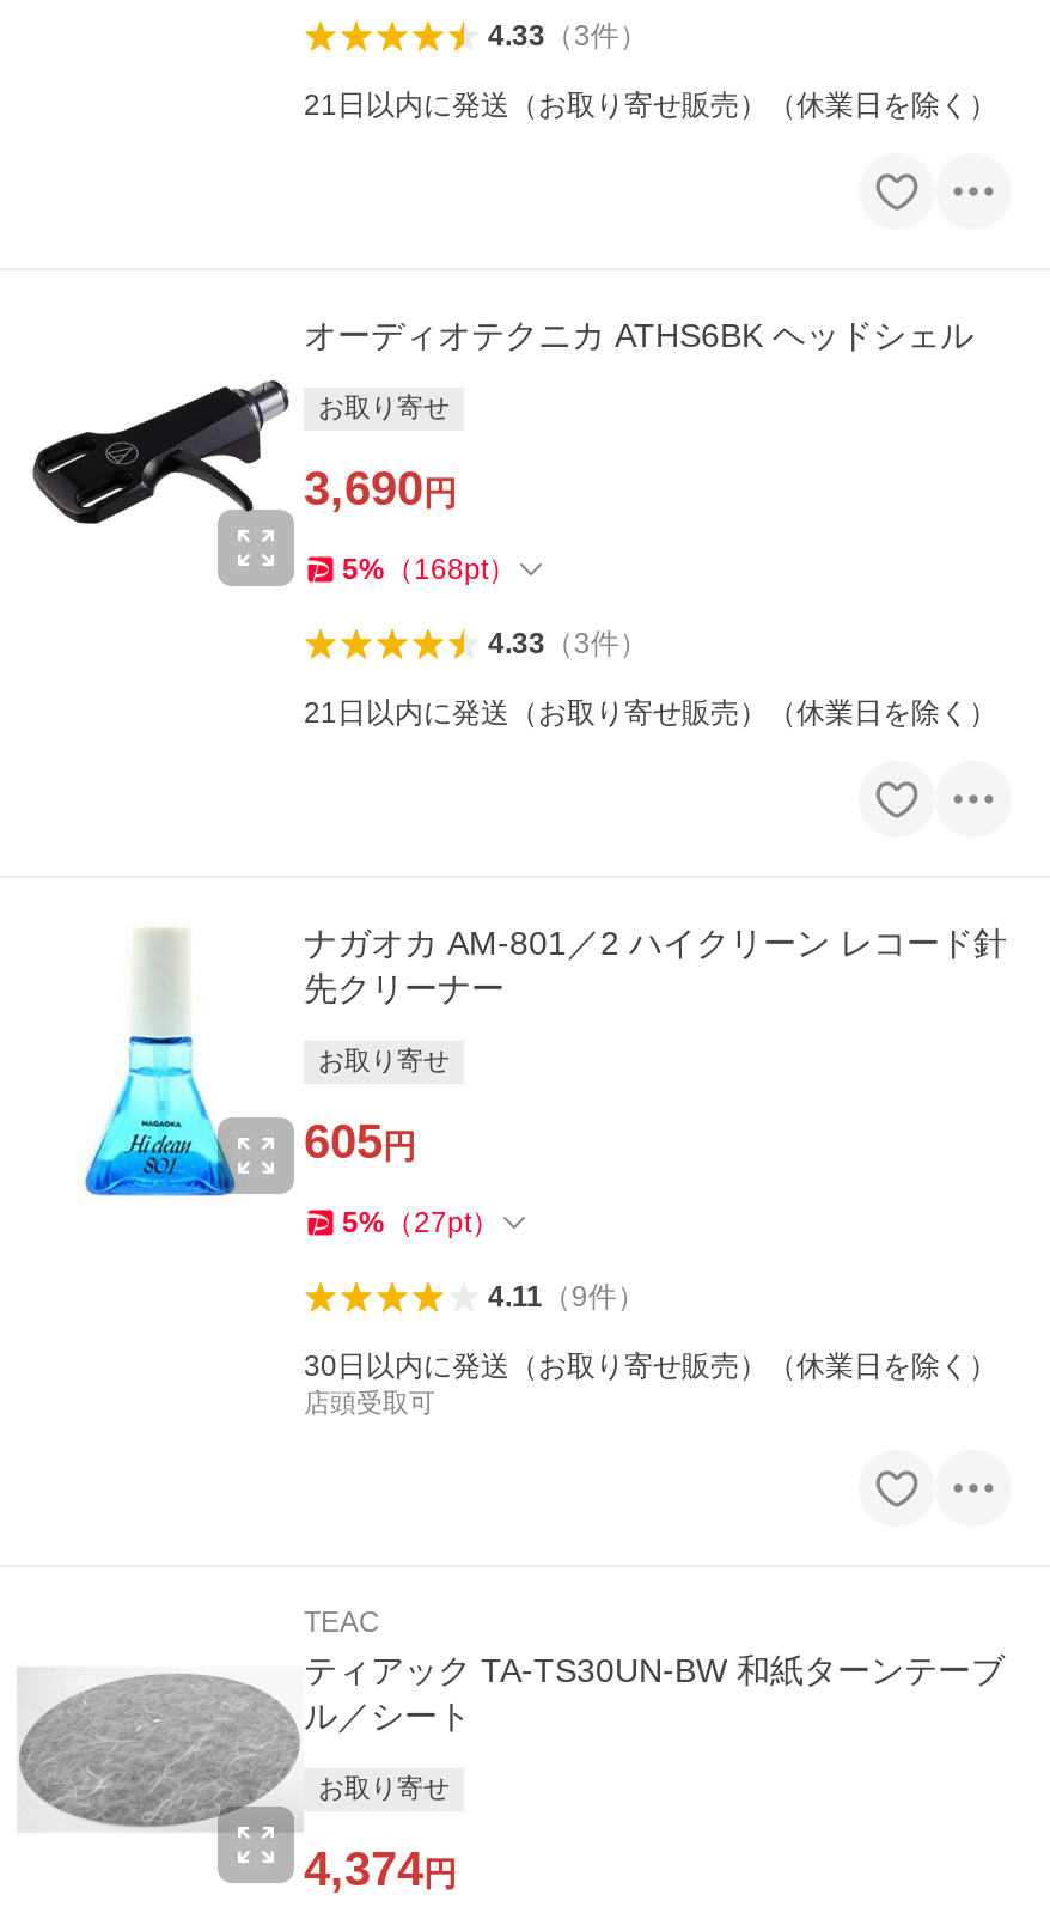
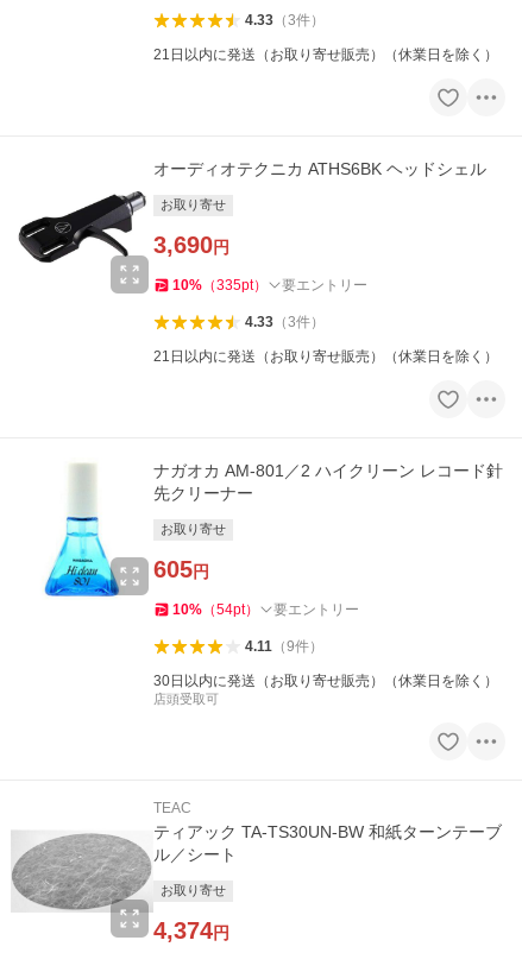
[342,553,517,587] 5%（168pt） -> [172,277,367,294] 10%（335pt） | 要エントリー
[342,1206,500,1240] 5%（27pt） -> [172,602,359,618] 10%（54pt） | 要エントリー

